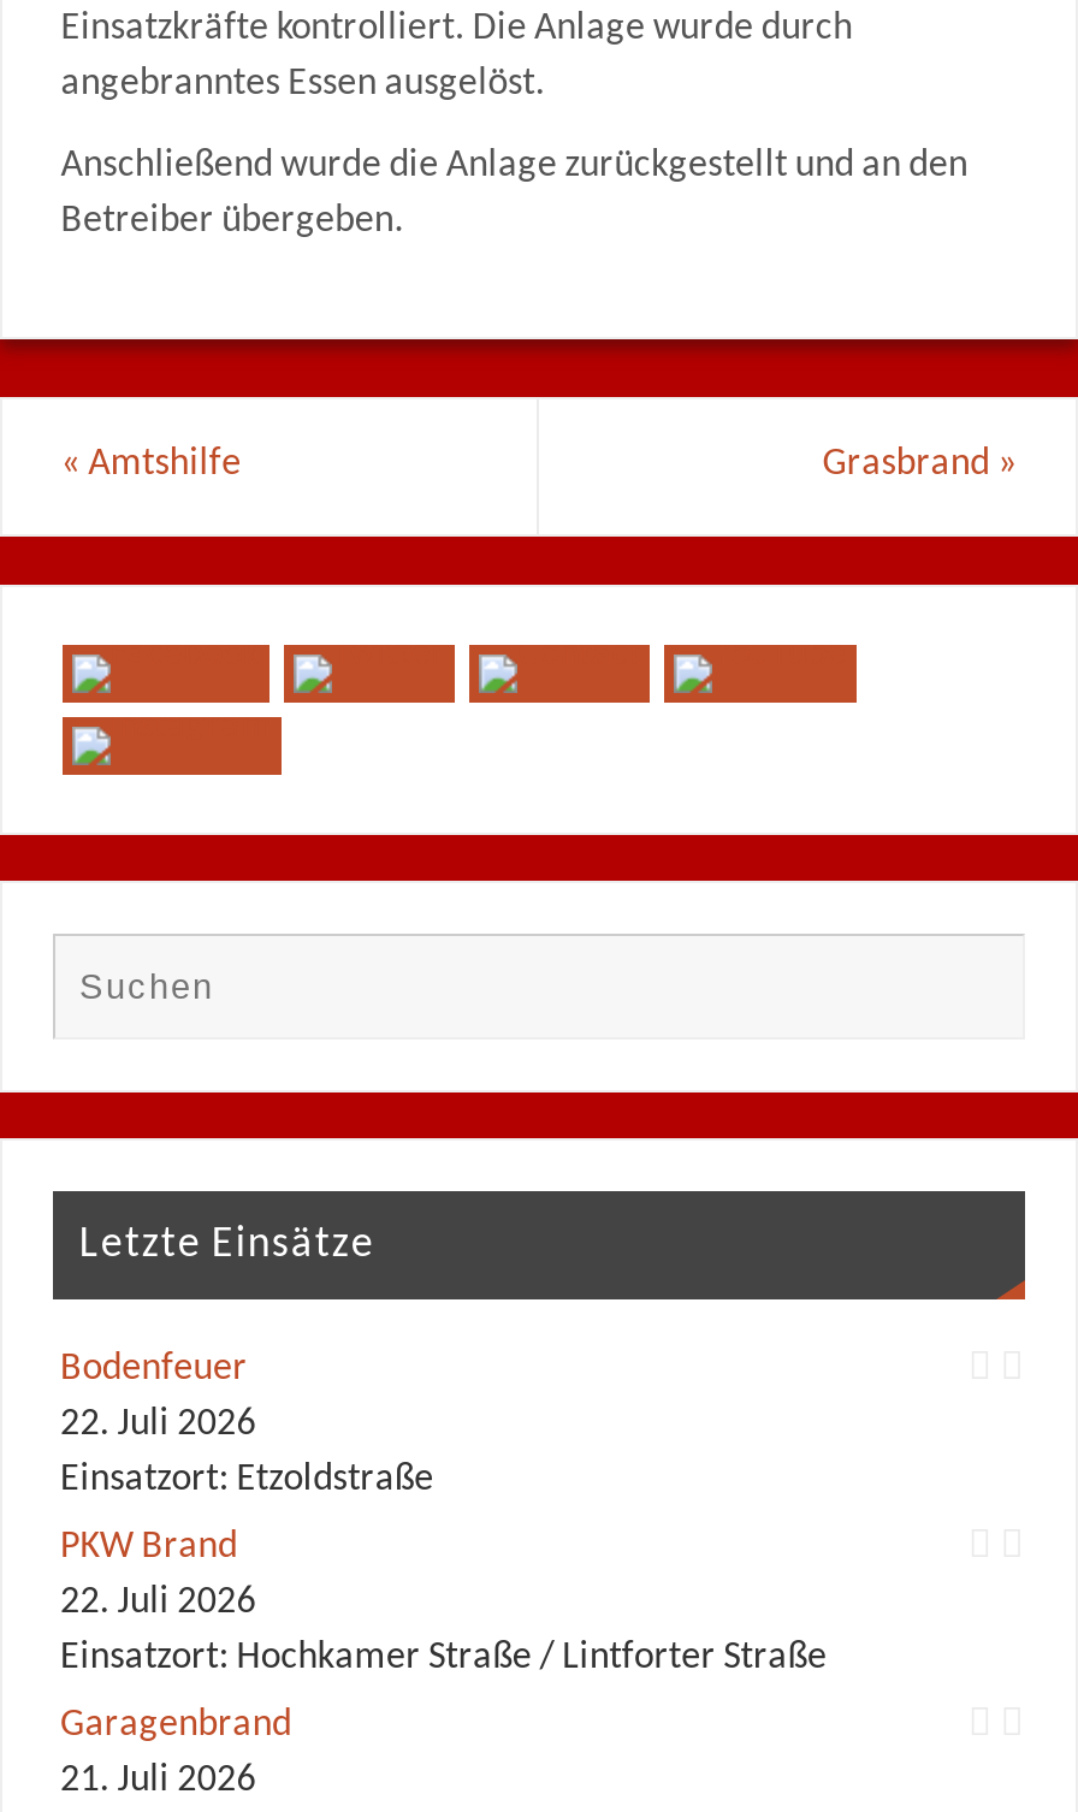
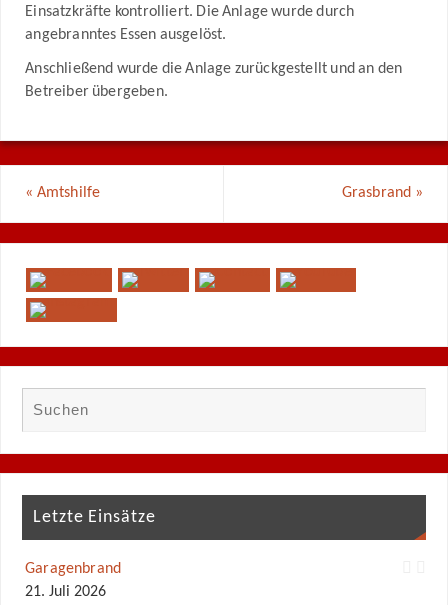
[60,1350,827,1677] Bodenfeuer | 22. Juli 2026 | Einsatzort: Etzoldstraße | PKW Brand | 22. Juli 2026 | Einsatzort: Hochkamer Straße / Lintforter Straße -> none

